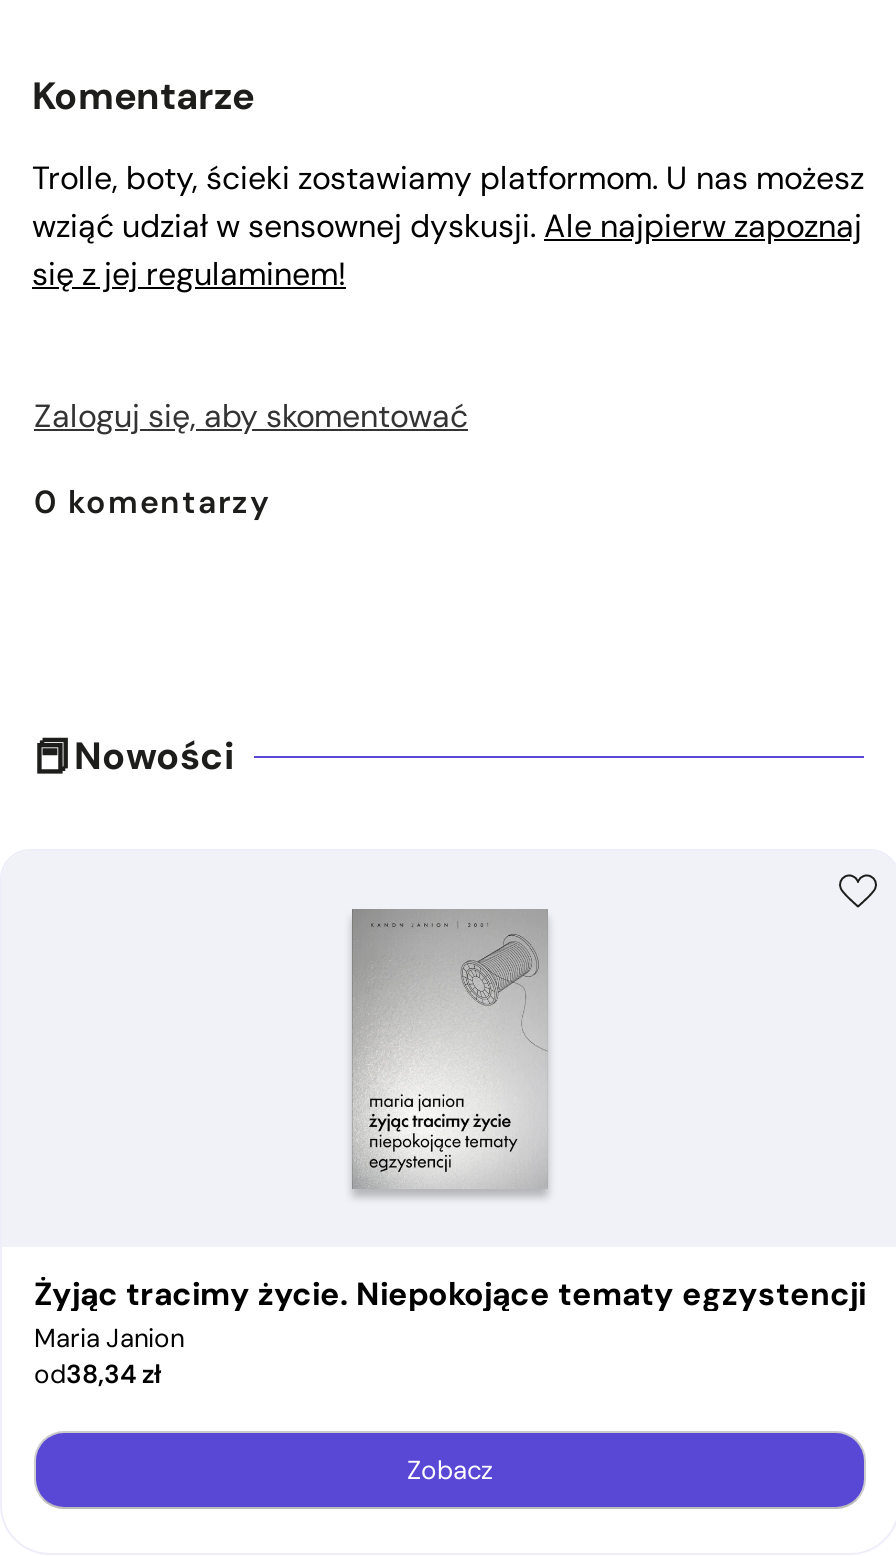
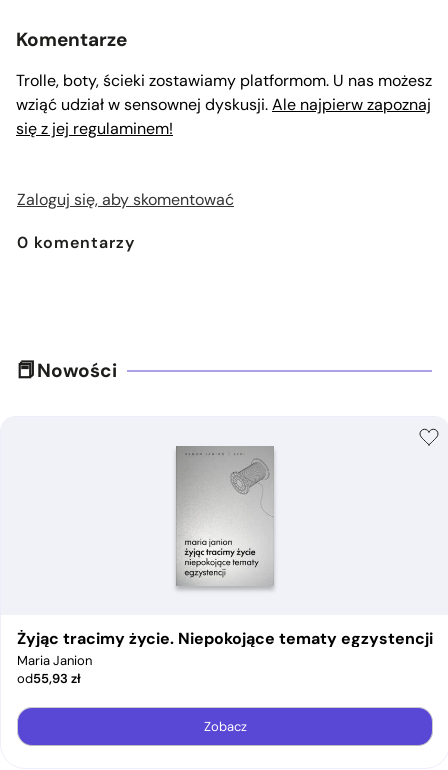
[34,1356,162,1390] od38,34 zł -> [17,670,81,687] od55,93 zł

